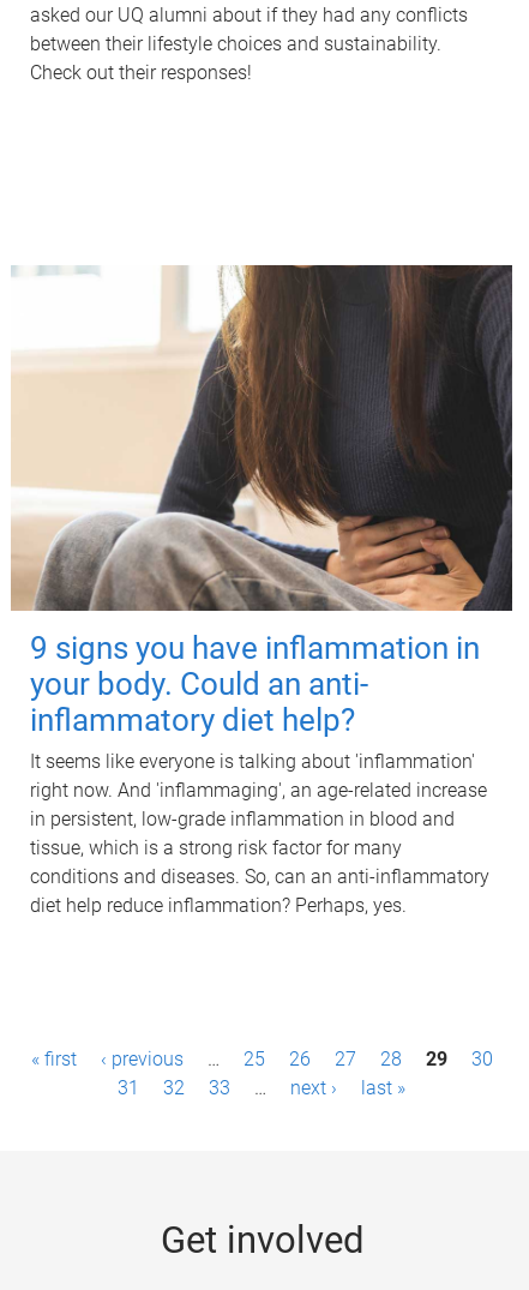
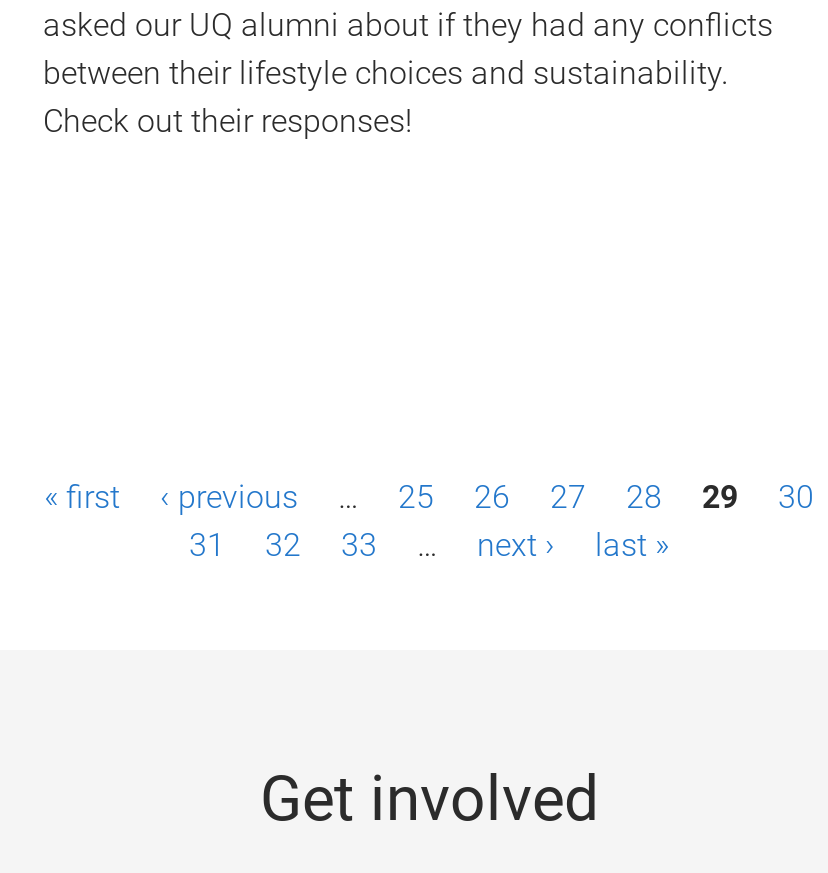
[11,264,513,917] [image] | 9 signs you have inflammation in | your body. Could an anti- | inflammatory diet help? | It seems like everyone is talking about 'inflammation' | right now. And 'inflammaging', an age-related increase | in persistent, low-grade inflammation in blood and | tissue, which is a strong risk factor for many | conditions and diseases. So, can an anti-inflammatory | diet help reduce inflammation? Perhaps, yes. -> none

